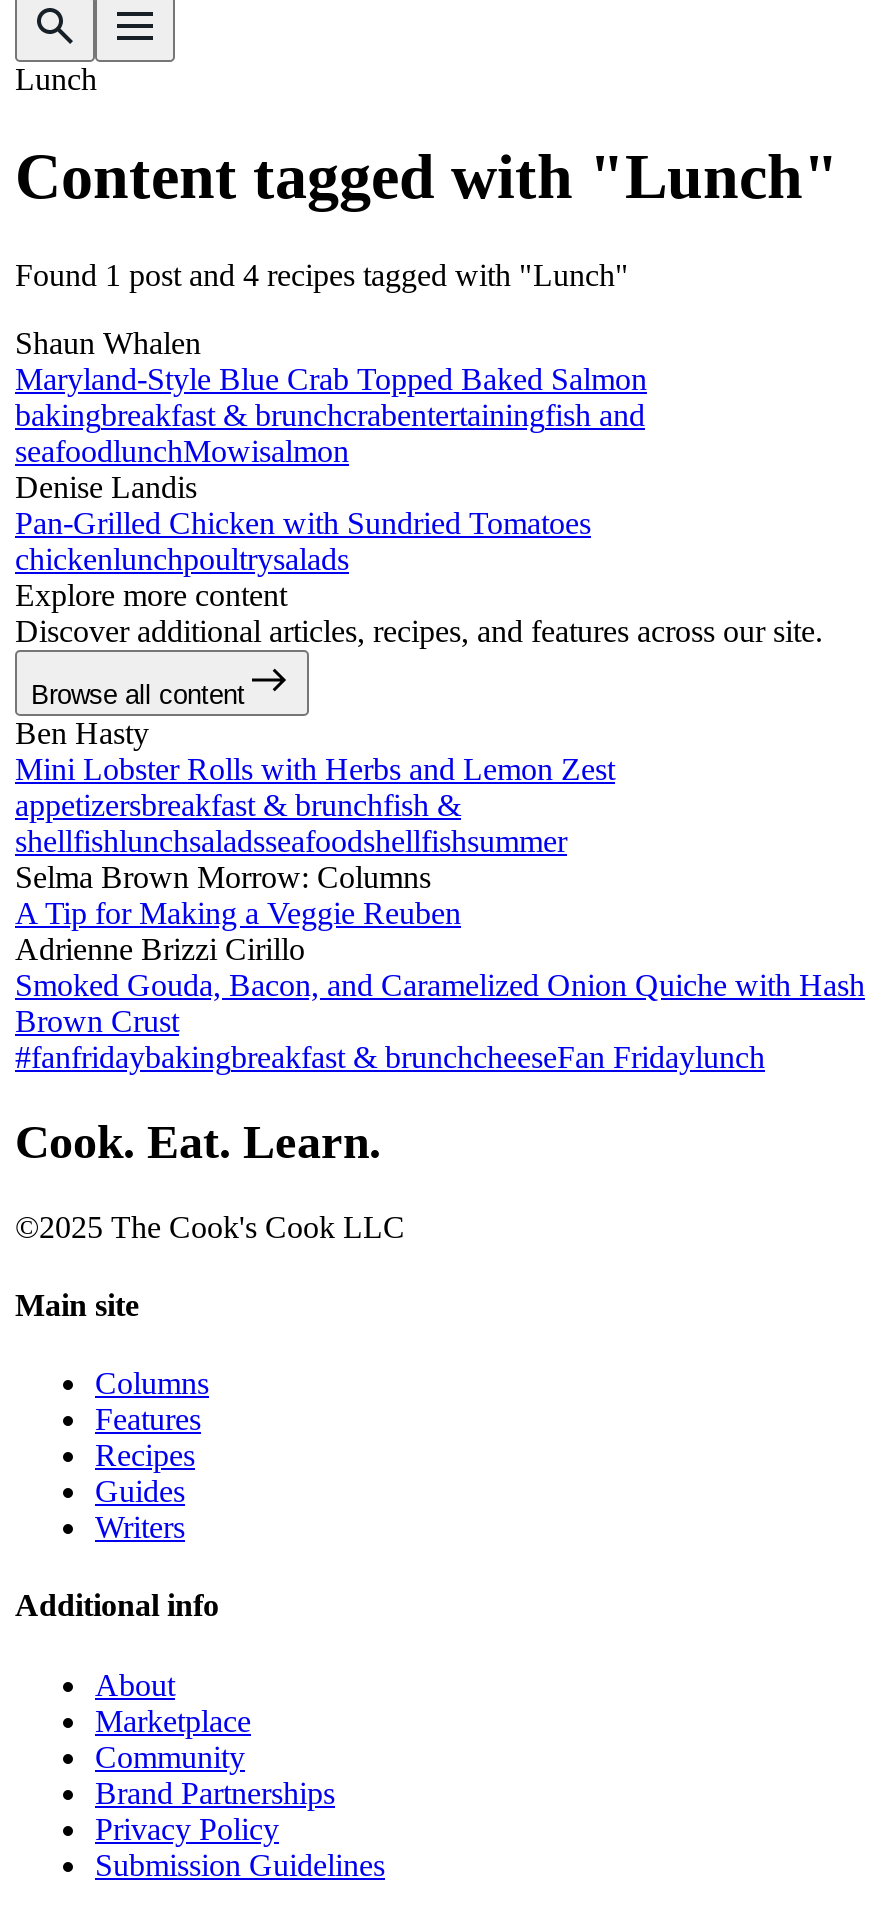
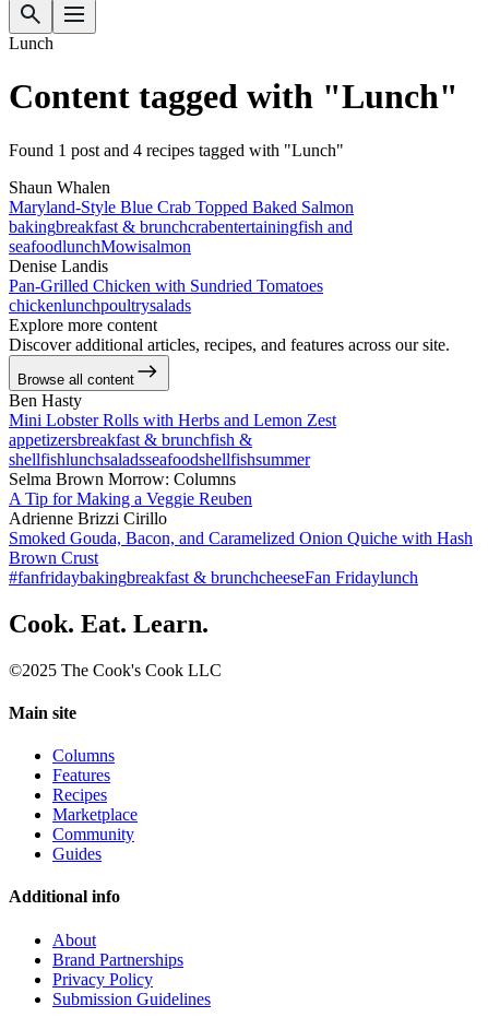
moved [15,1474,219,1702] -> [9,845,120,949]: Guides | Additional info | About
[95,1510,185,1544] Writers -> none
moved [95,1704,251,1774] -> [52,805,138,844]: Marketplace | Community

